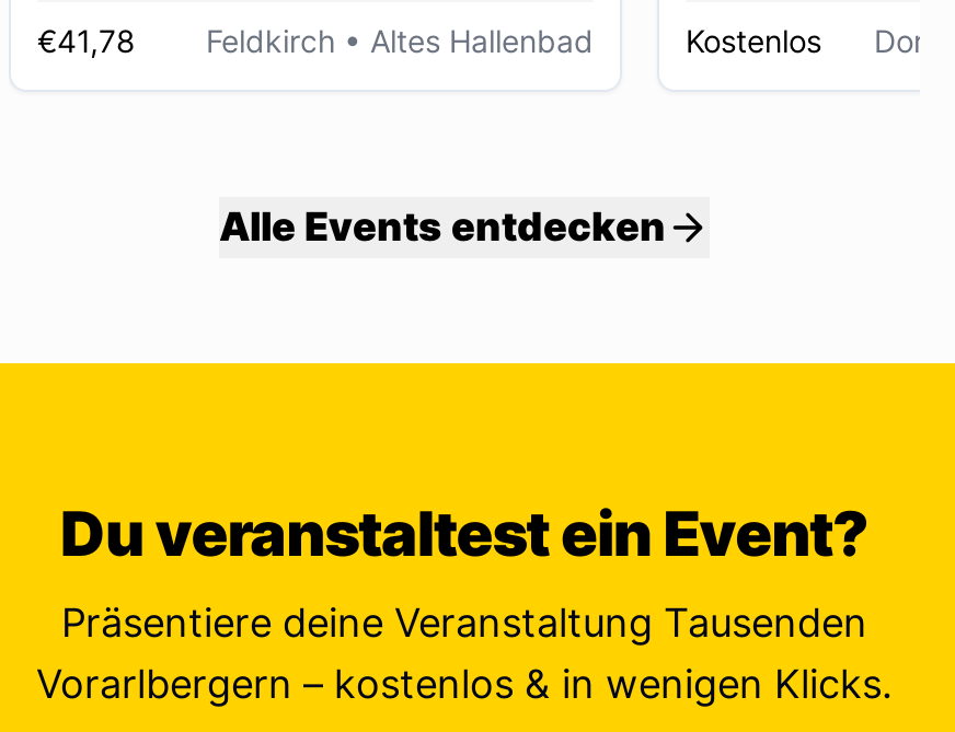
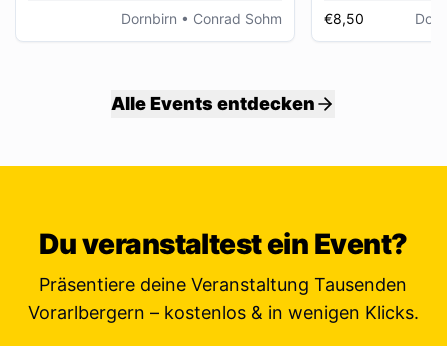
[37,22,594,59] €41,78 | Feldkirch • Altes Hallenbad -> [121,10,282,27] Dornbirn • Conrad Sohm
[686,22,821,59] Kostenlos -> [324,10,364,27] €8,50

